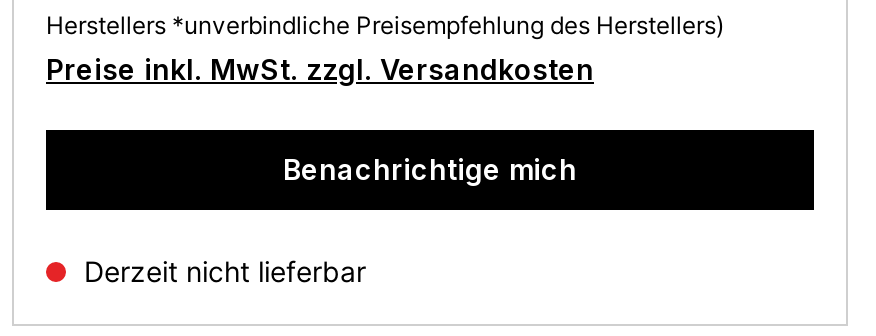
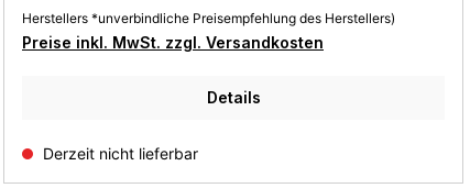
[283,152,577,186] Benachrichtige mich -> [206,88,260,107] Details

